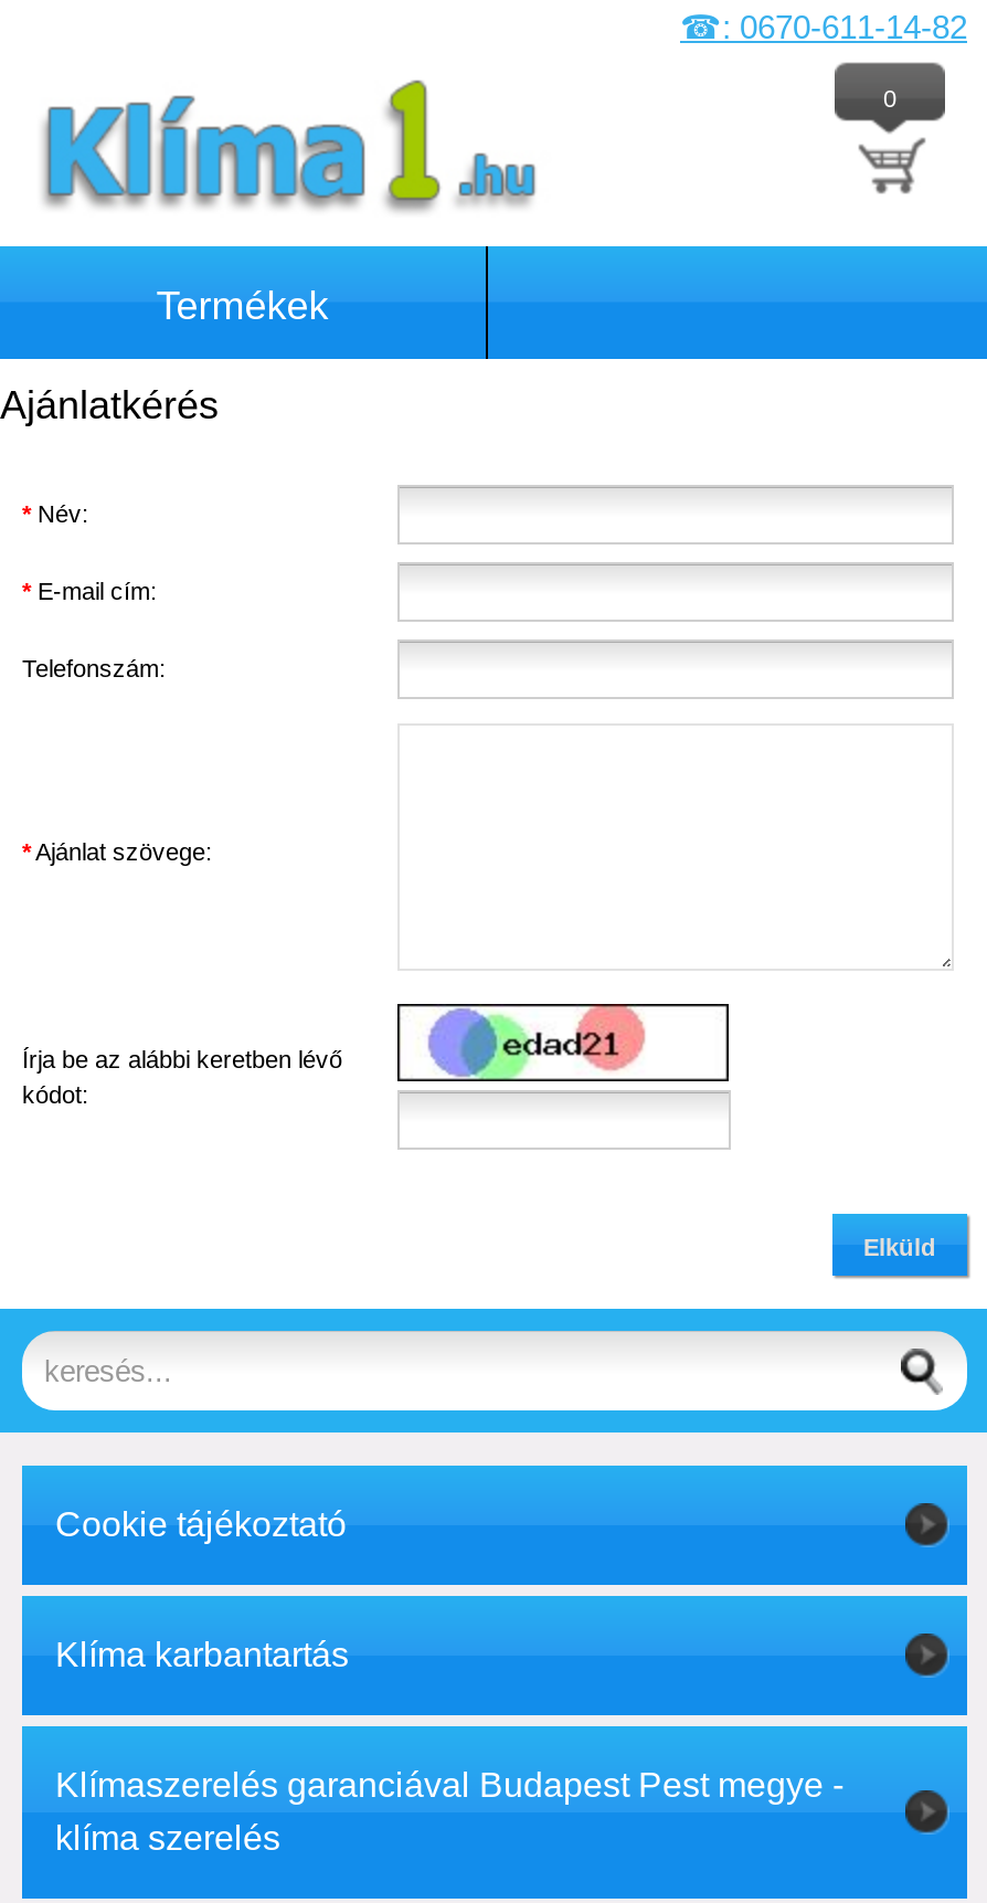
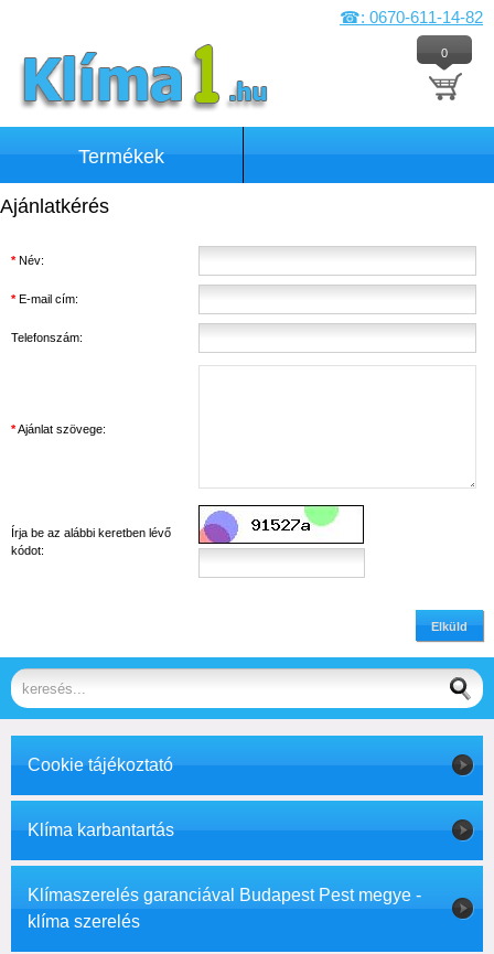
[397,1004,678,1081] [image] -> [198,505,340,544] [image]

